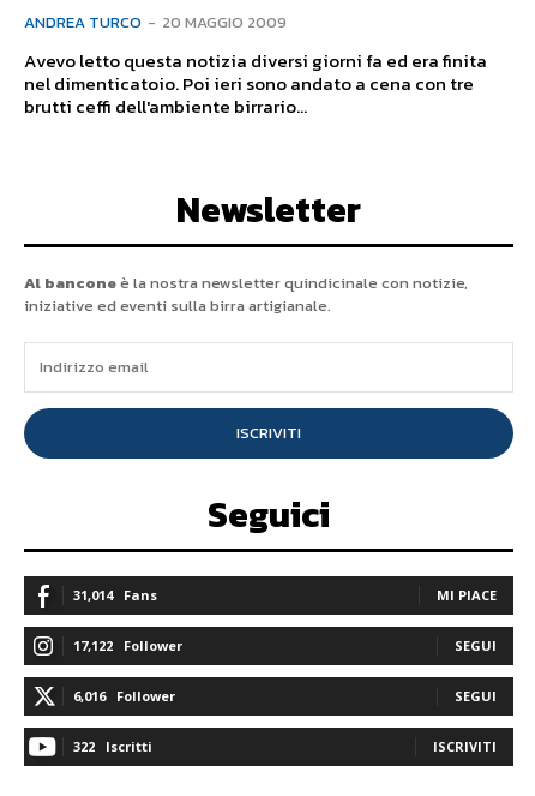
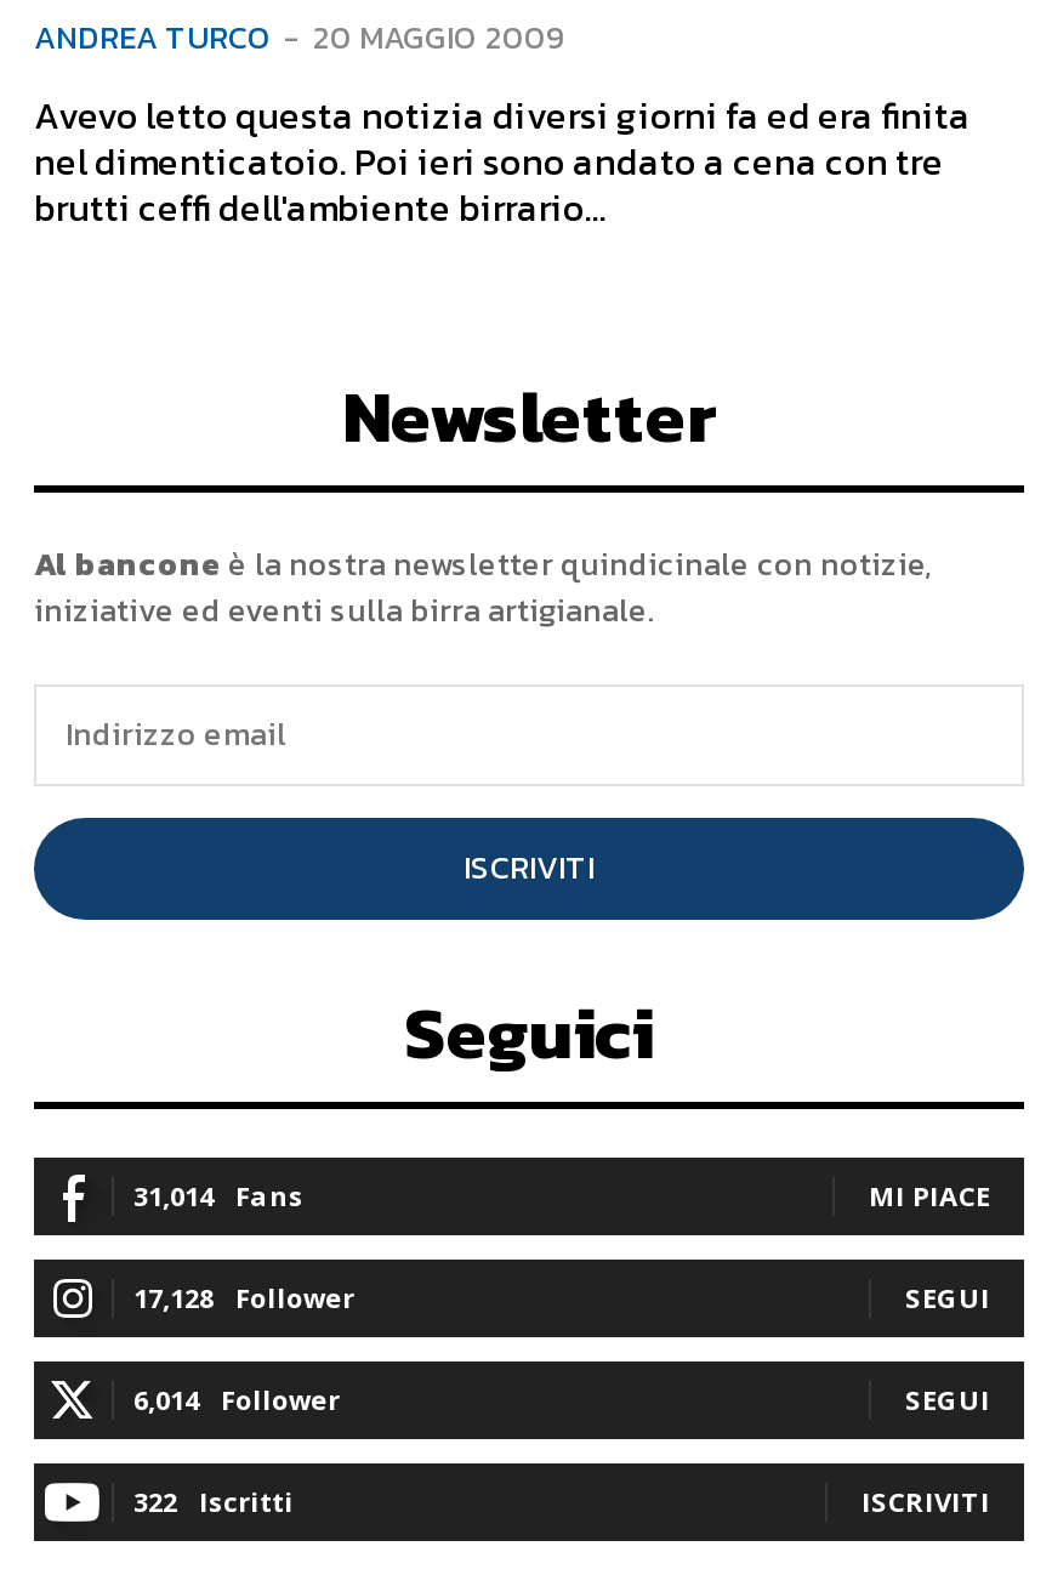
[73,636,182,654] 17,122 Follower -> [133,1278,354,1315] 17,128 Follower
[73,686,175,704] 6,016 Follower -> [133,1380,340,1417] 6,014 Follower

